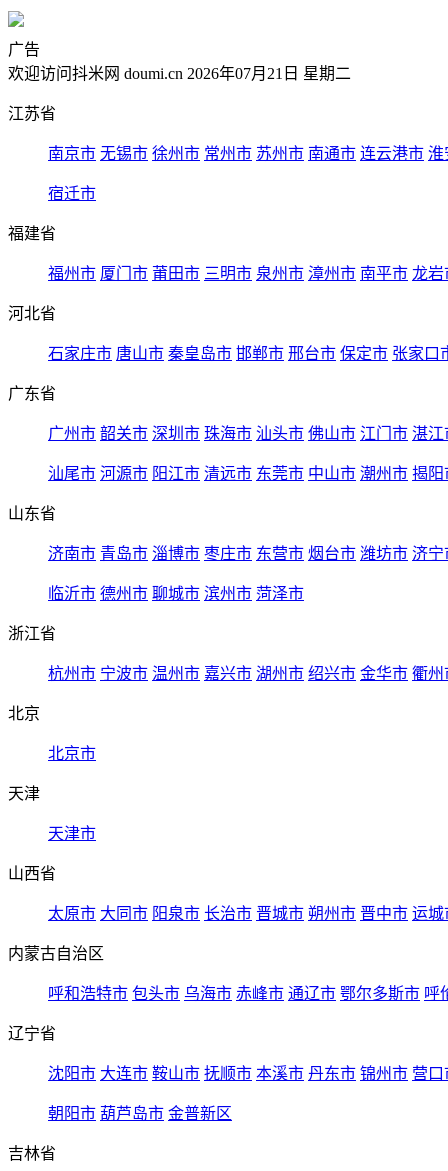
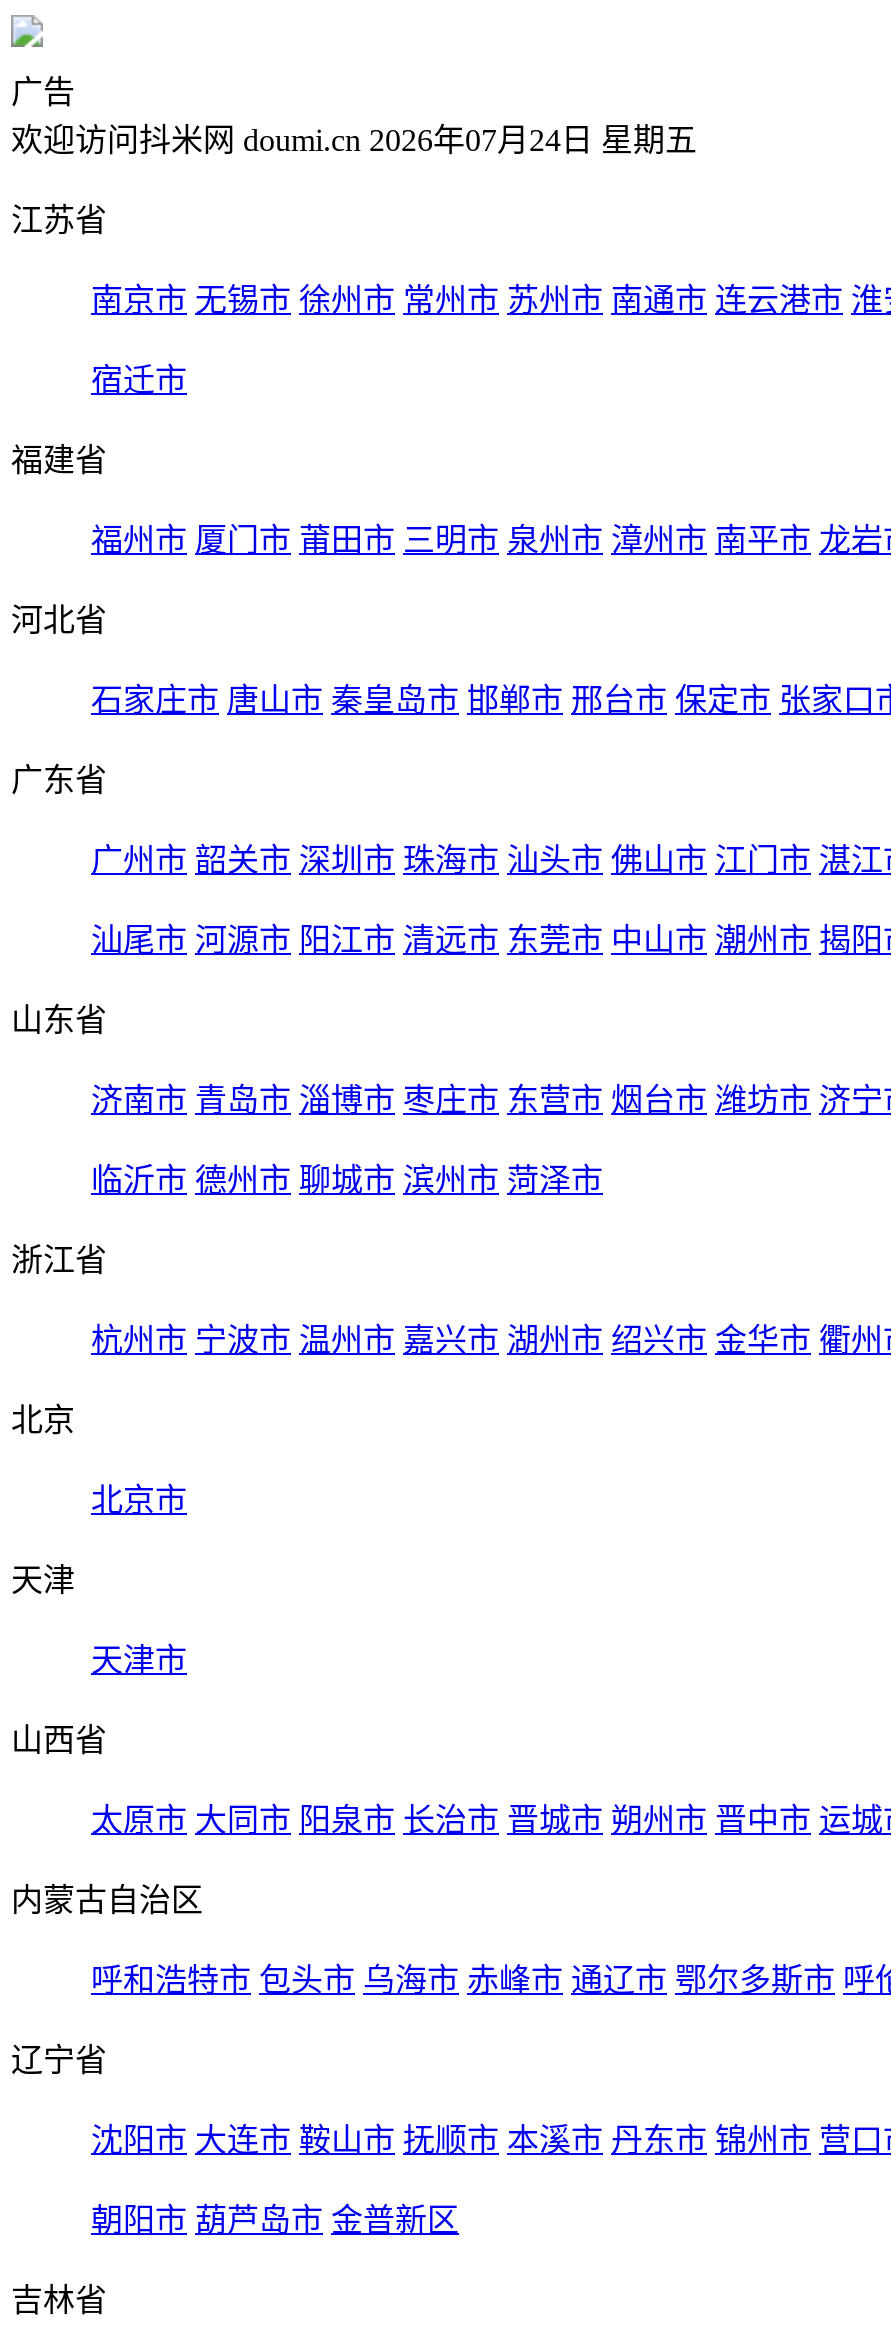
[8,65,351,82] 欢迎访问抖米网 doumi.cn 2026年07月21日 星期二 -> [11,123,697,157] 欢迎访问抖米网 doumi.cn 2026年07月24日 星期五

